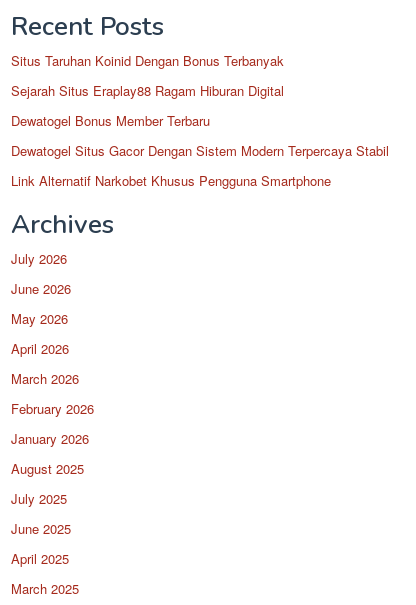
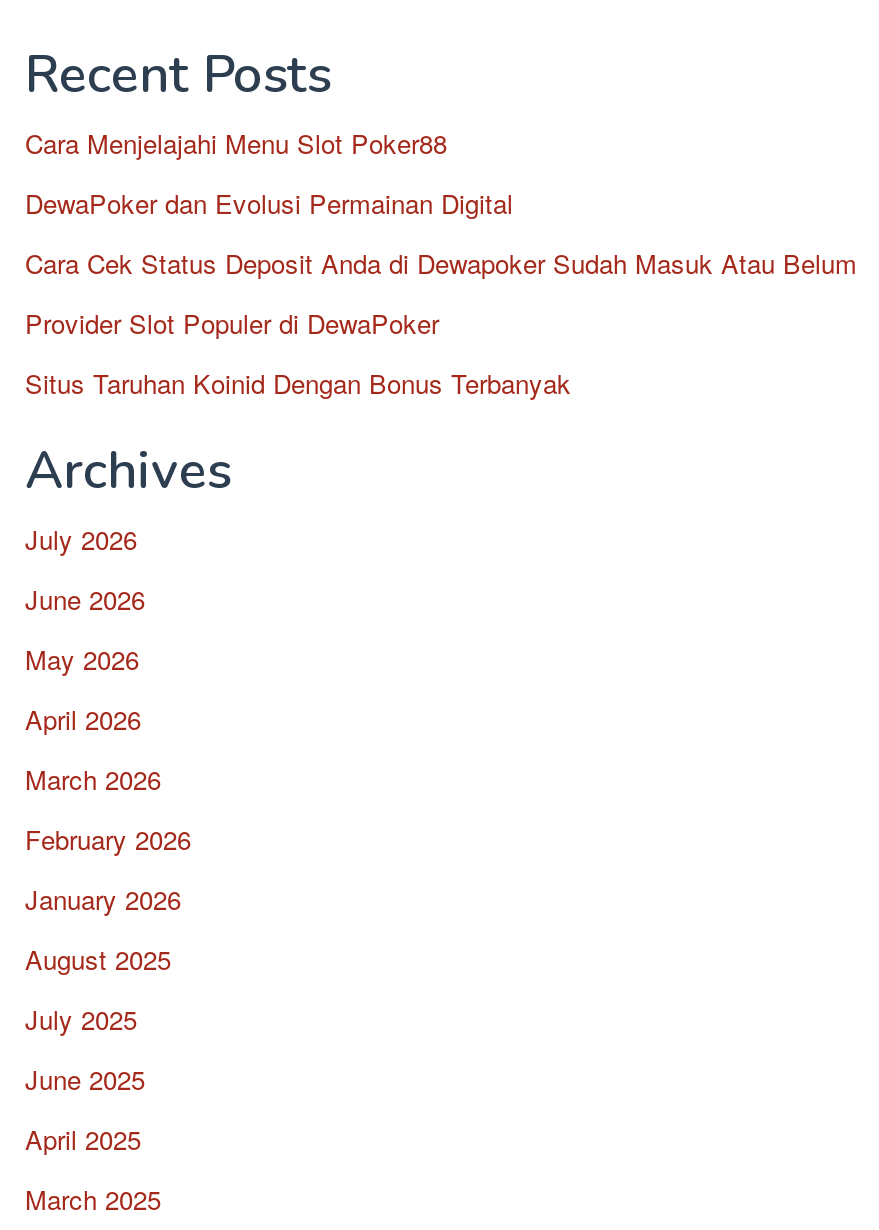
none -> [25,124,857,342] Cara Menjelajahi Menu Slot Poker88 | DewaPoker dan Evolusi Permainan Digital | Cara Cek Status Deposit Anda di Dewapoker Sudah Masuk Atau Belum | Provider Slot Populer di DewaPoker
moved [11,51,284,70] -> [25,364,571,402]: Situs Taruhan Koinid Dengan Bonus Terbanyak
[11,81,389,190] Sejarah Situs Eraplay88 Ragam Hiburan Digital | Dewatogel Bonus Member Terbaru | Dewatogel Situs Gacor Dengan Sistem Modern Terpercaya Stabil | Link Alternatif Narkobet Khusus Pengguna Smartphone -> none

